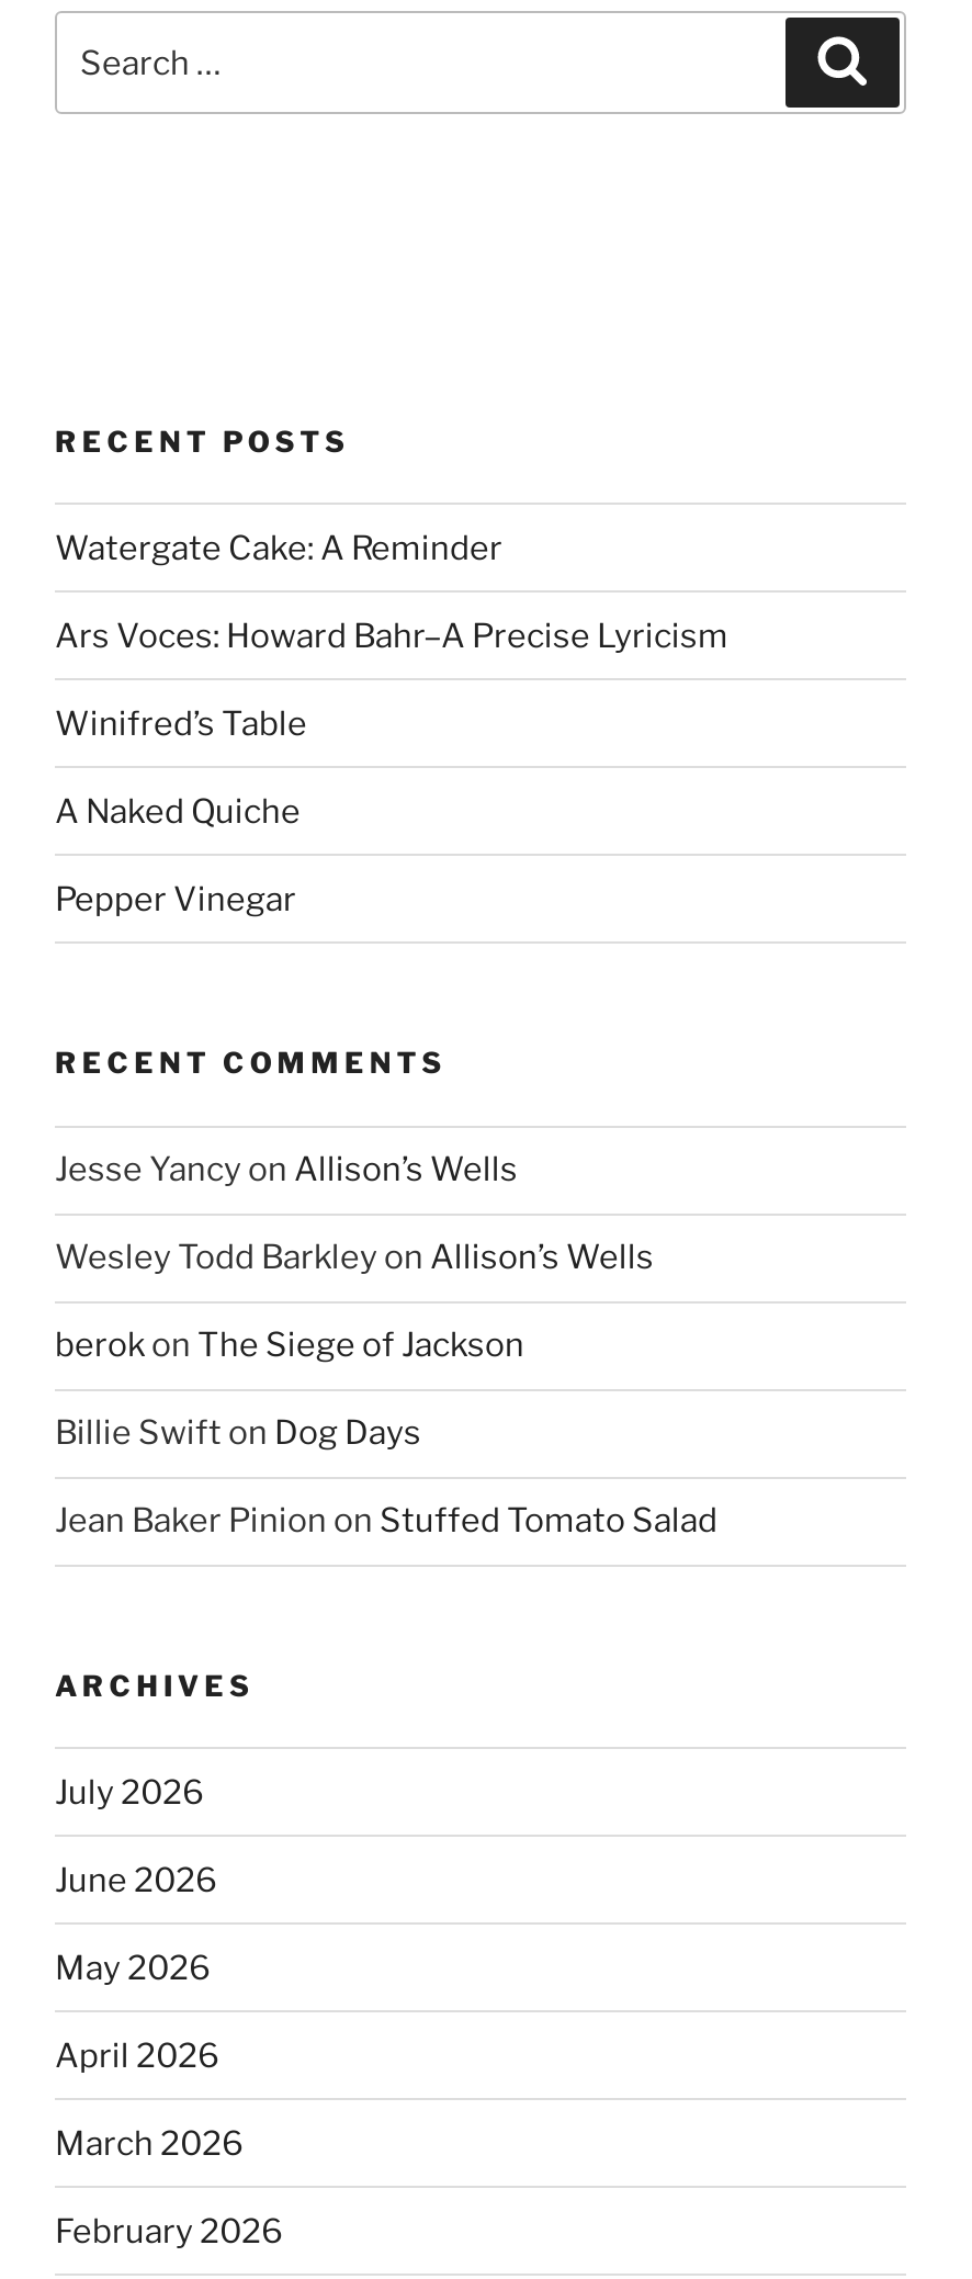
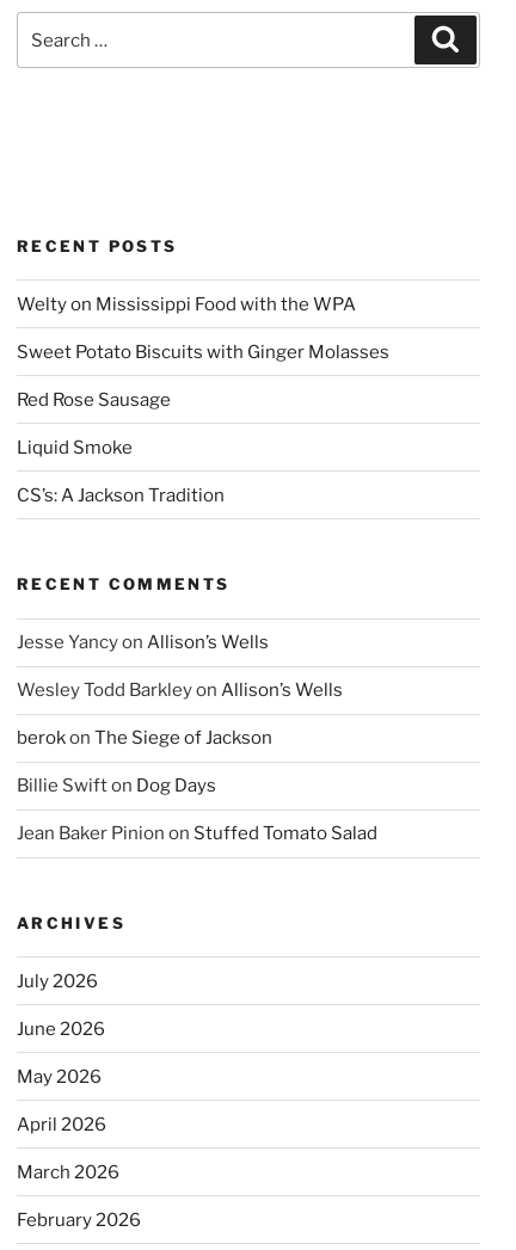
[55,528,502,567] Watergate Cake: A Reminder -> [17,293,356,315] Welty on Mississippi Food with the WPA
[55,616,728,655] Ars Voces: Howard Bahr–A Precise Lyricism -> [17,341,389,362] Sweet Potato Biscuits with Ginger Molasses
[55,703,307,743] Winifred’s Table -> [17,389,171,410] Red Rose Sausage
[55,791,301,831] A Naked Quiche -> [17,436,133,458] Liquid Smoke
[55,879,296,918] Pepper Vinegar -> [17,484,225,506] CS’s: A Jackson Tradition

